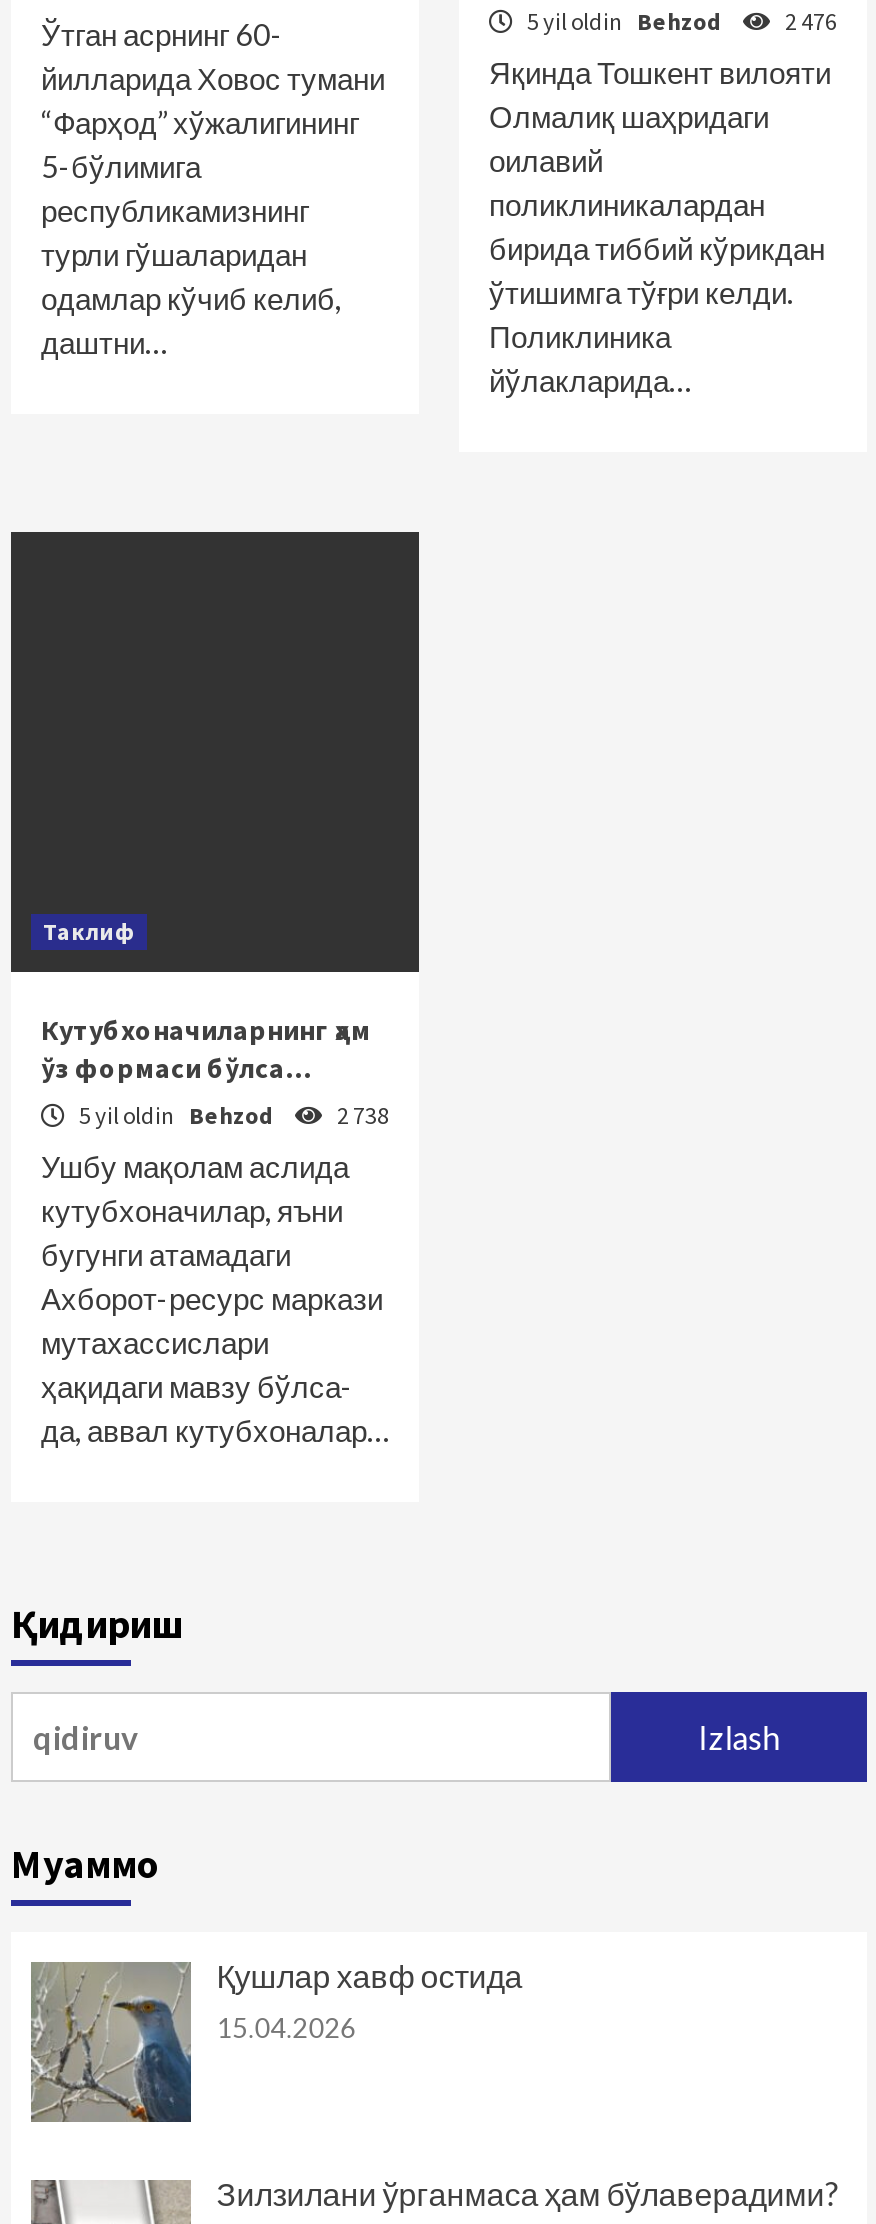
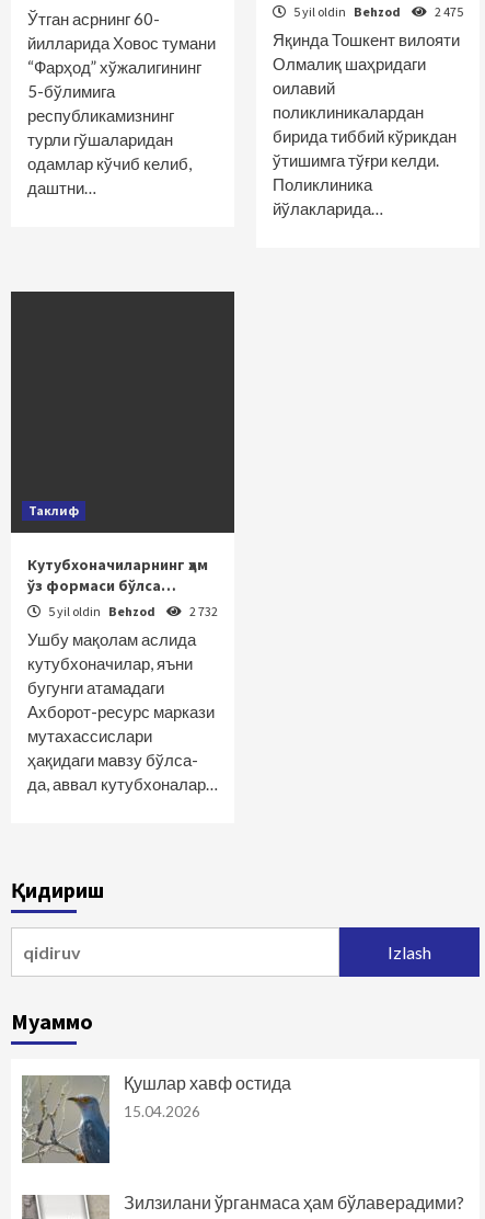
[523,6,837,36] 5 yil oldin Behzod 2 476 -> [291,3,463,20] 5 yil oldin Behzod 2 475
[75,1100,389,1130] 5 yil oldin Behzod 2 738 -> [46,603,218,619] 5 yil oldin Behzod 2 732

